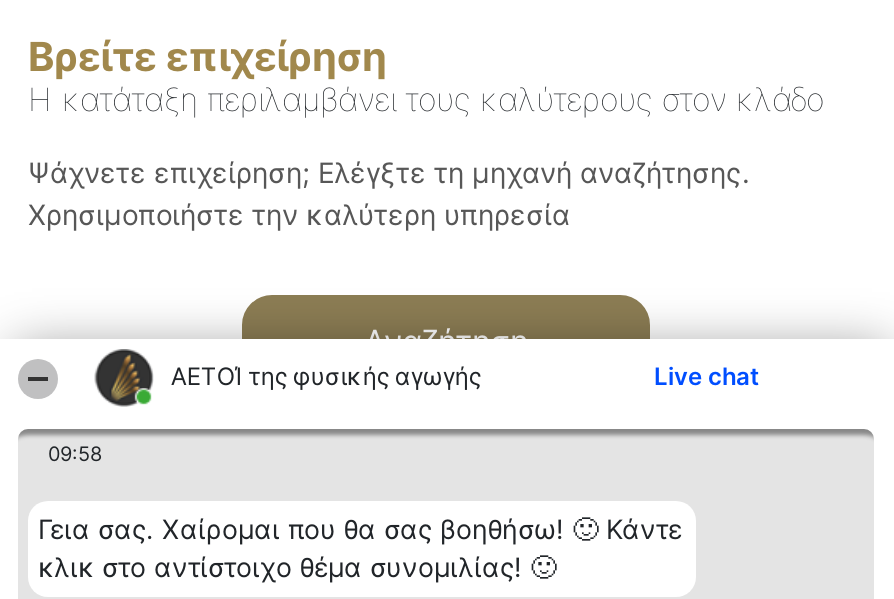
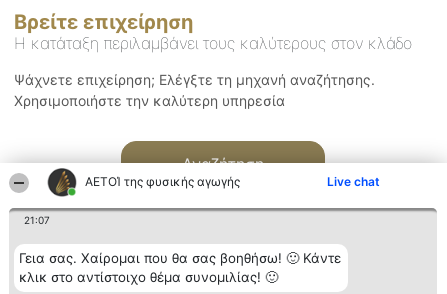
[48,441,102,465] 09:58 -> [24,214,50,226] 21:07

